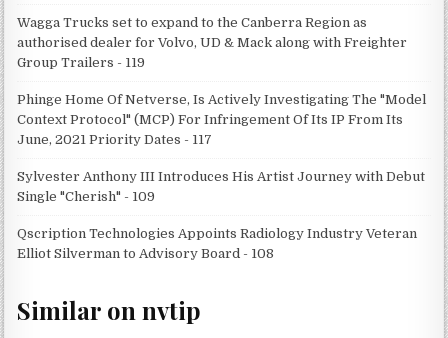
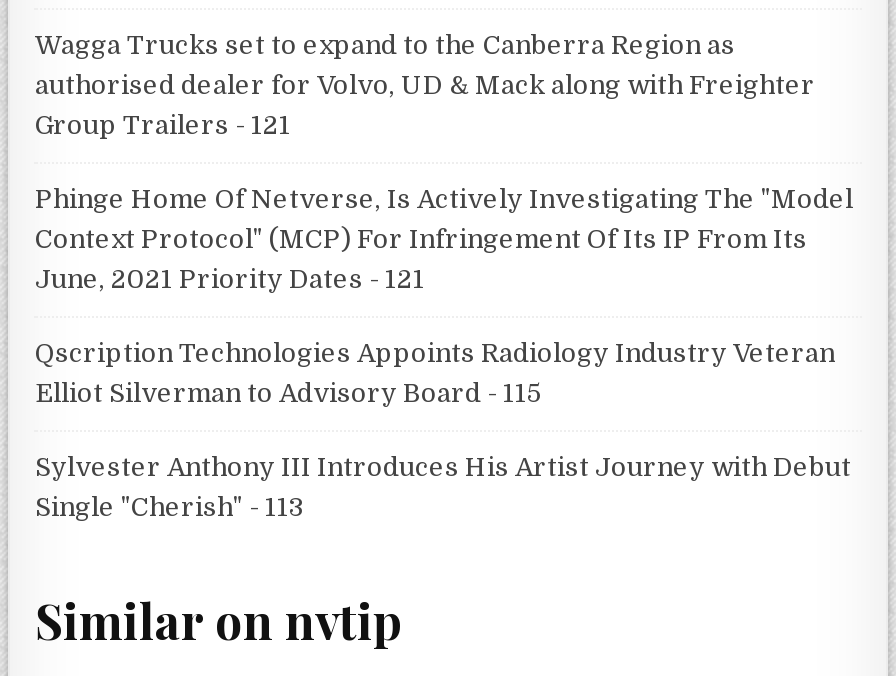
[17,55,145,70] Group Trailers - 119 -> [35,109,291,139] Group Trailers - 121
[17,132,212,147] June, 2021 Priority Dates - 117 -> [35,263,543,407] June, 2021 Priority Dates - 121 | Elliot Silverman to Advisory Board - 115
moved [17,169,425,184] -> [35,451,851,481]: Sylvester Anthony III Introduces His Artist Journey with Debut
[17,189,274,261] Single "Cherish" - 109 | Elliot Silverman to Advisory Board - 108 -> [35,491,305,521] Single "Cherish" - 113
moved [17,226,417,241] -> [35,337,835,367]: Qscription Technologies Appoints Radiology Industry Veteran

